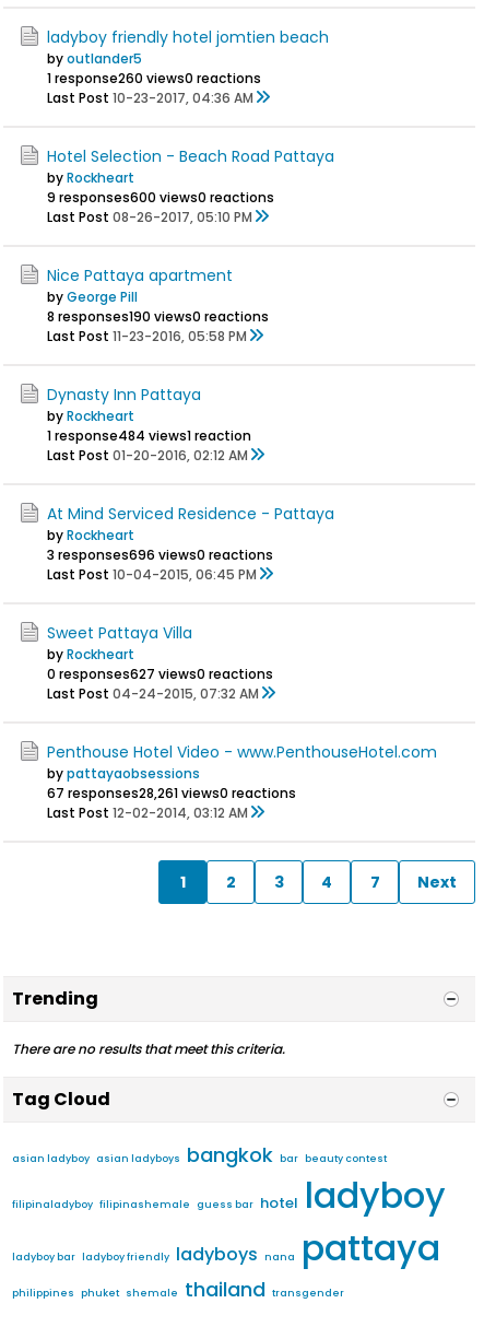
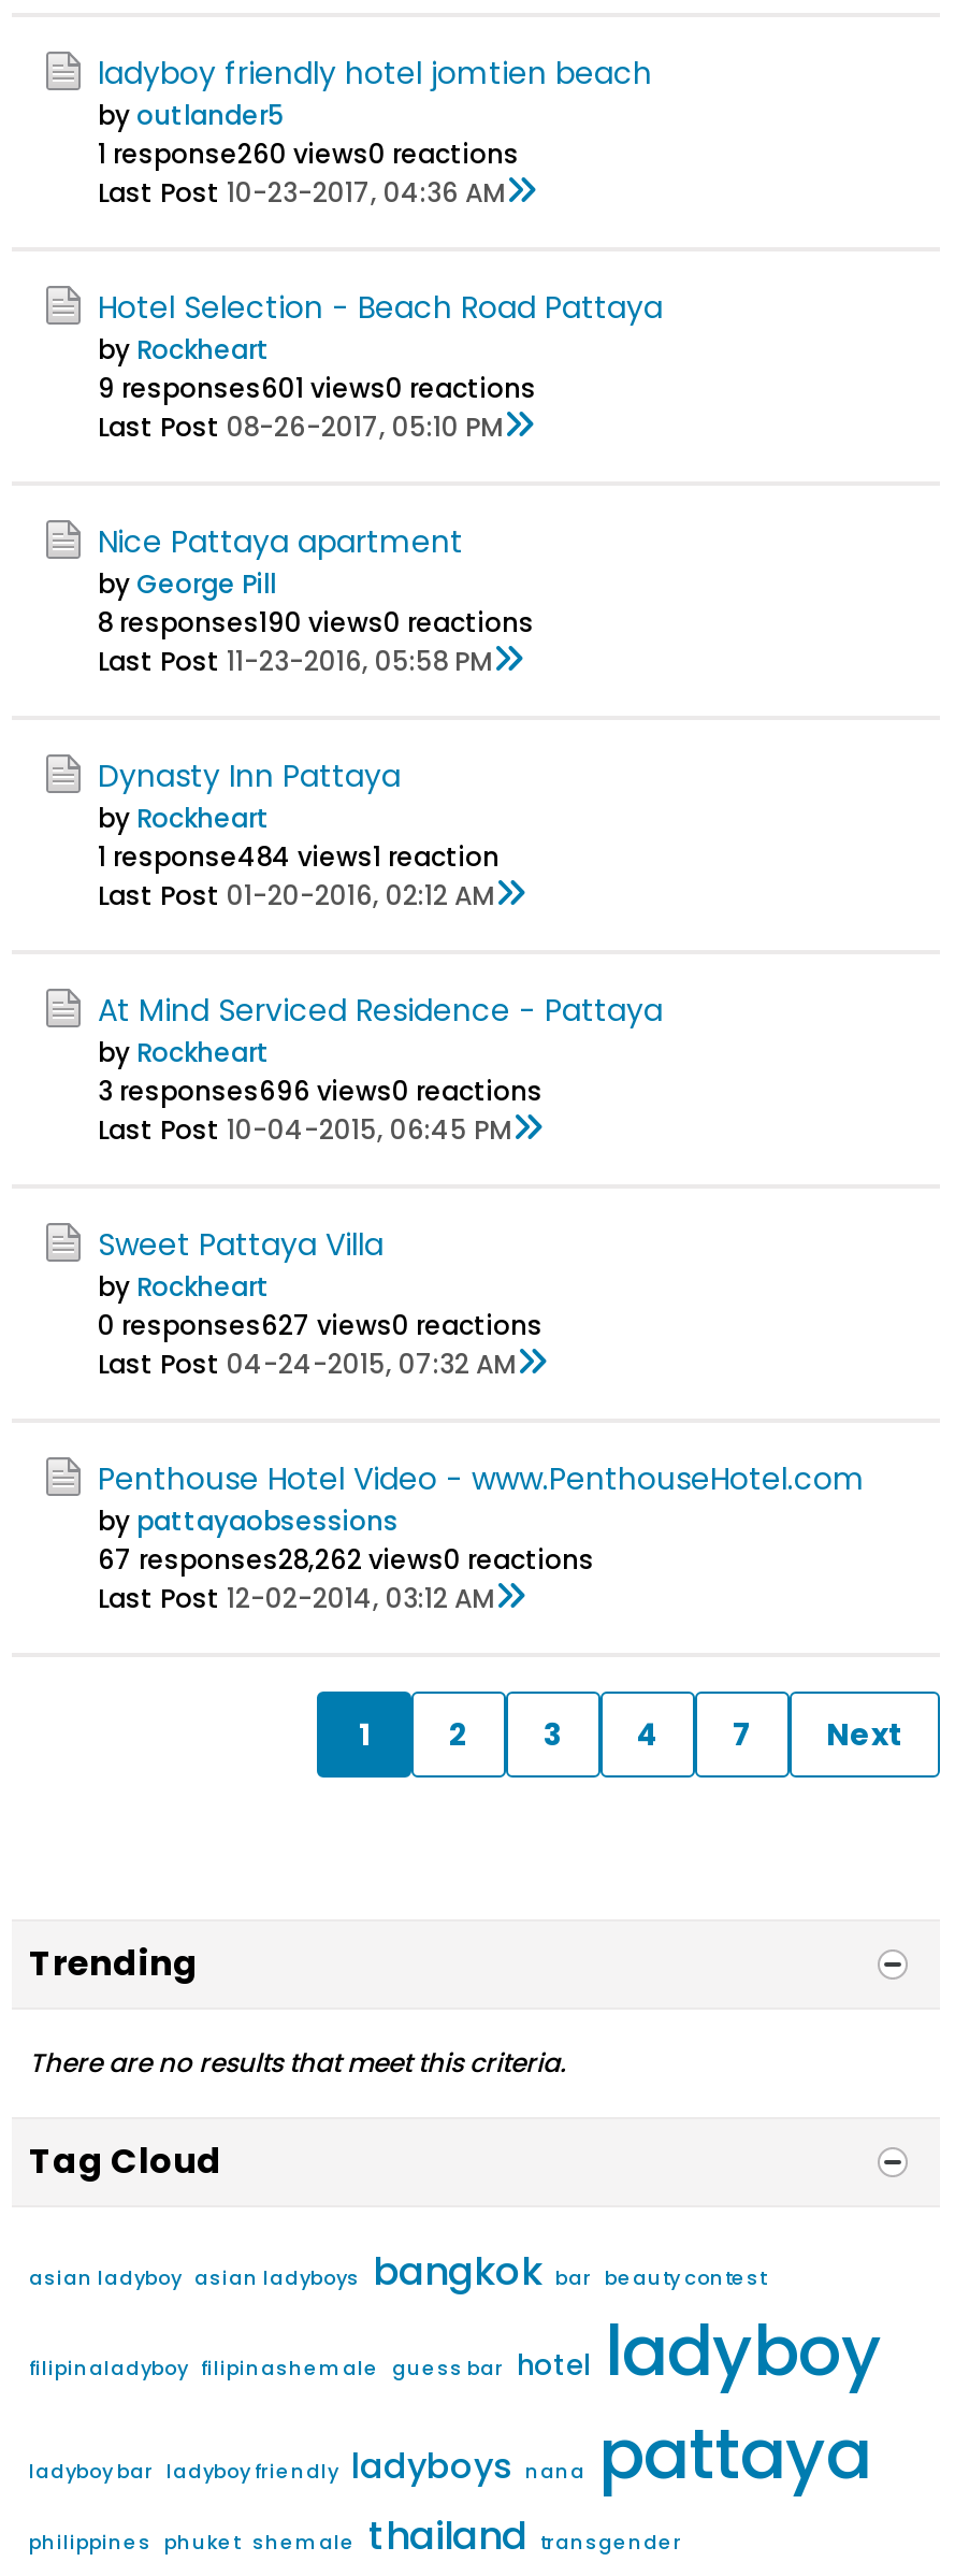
[47,188,274,207] 9 responses600 views0 reactions -> [98,370,536,406] 9 responses601 views0 reactions
[47,784,296,802] 67 responses28,261 views0 reactions -> [98,1541,594,1578] 67 responses28,262 views0 reactions

